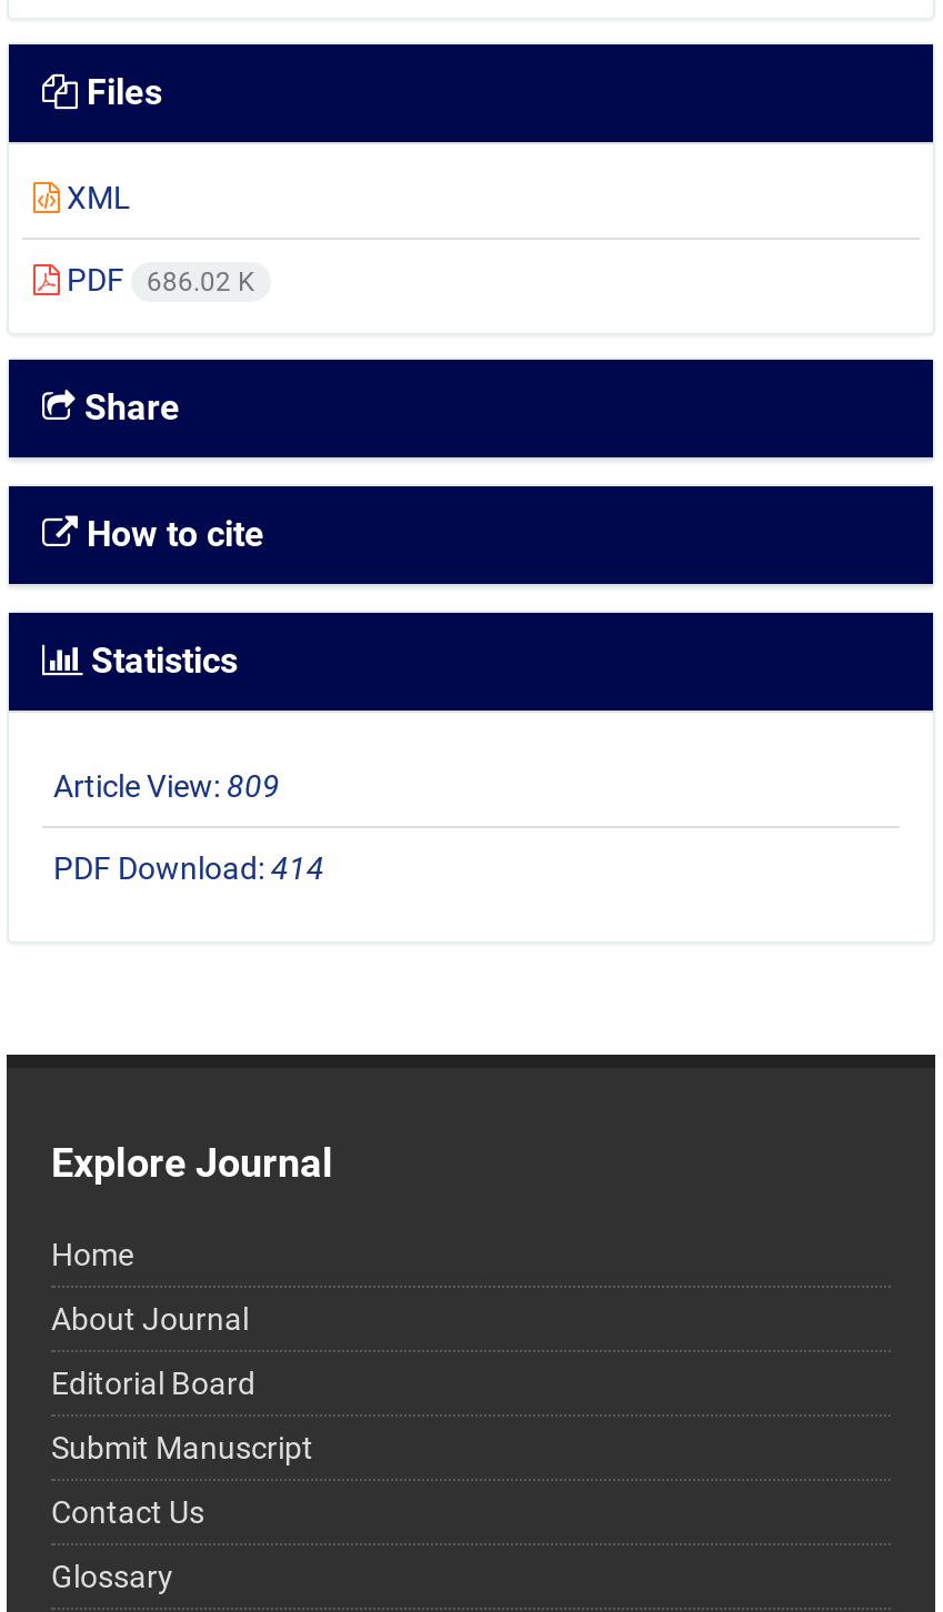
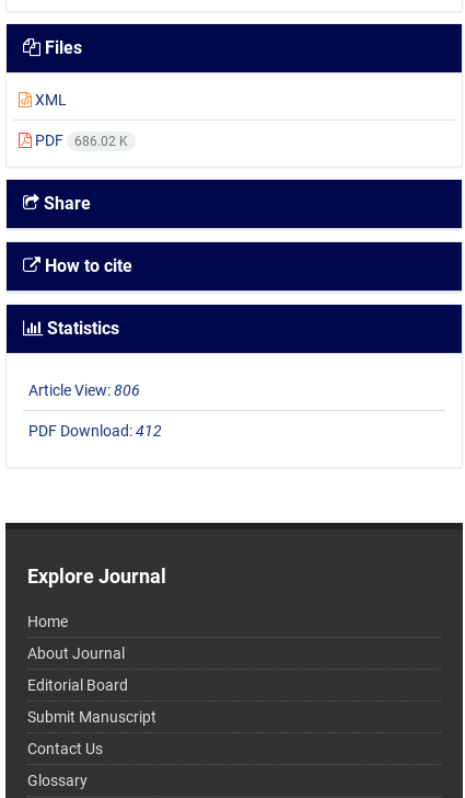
[53,769,280,804] Article View: 809 -> [28,382,140,399] Article View: 806
[53,851,324,887] PDF Download: 414 -> [28,422,162,440] PDF Download: 412

